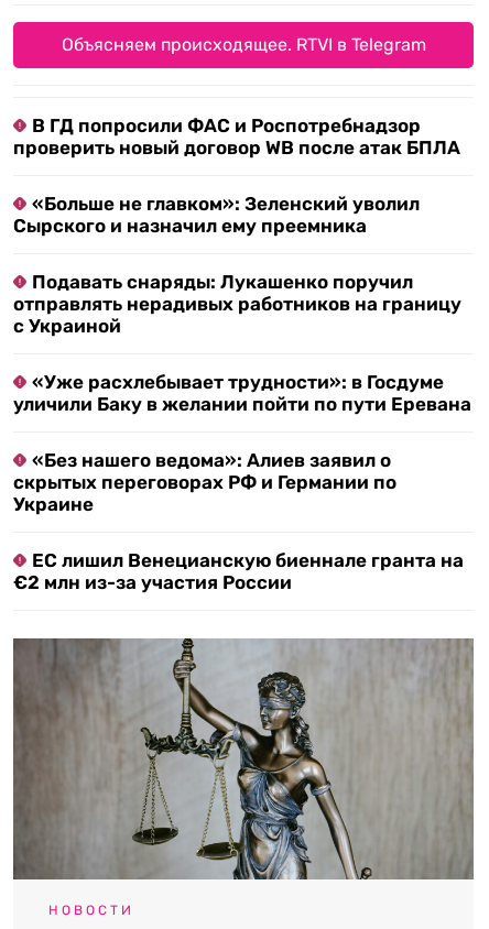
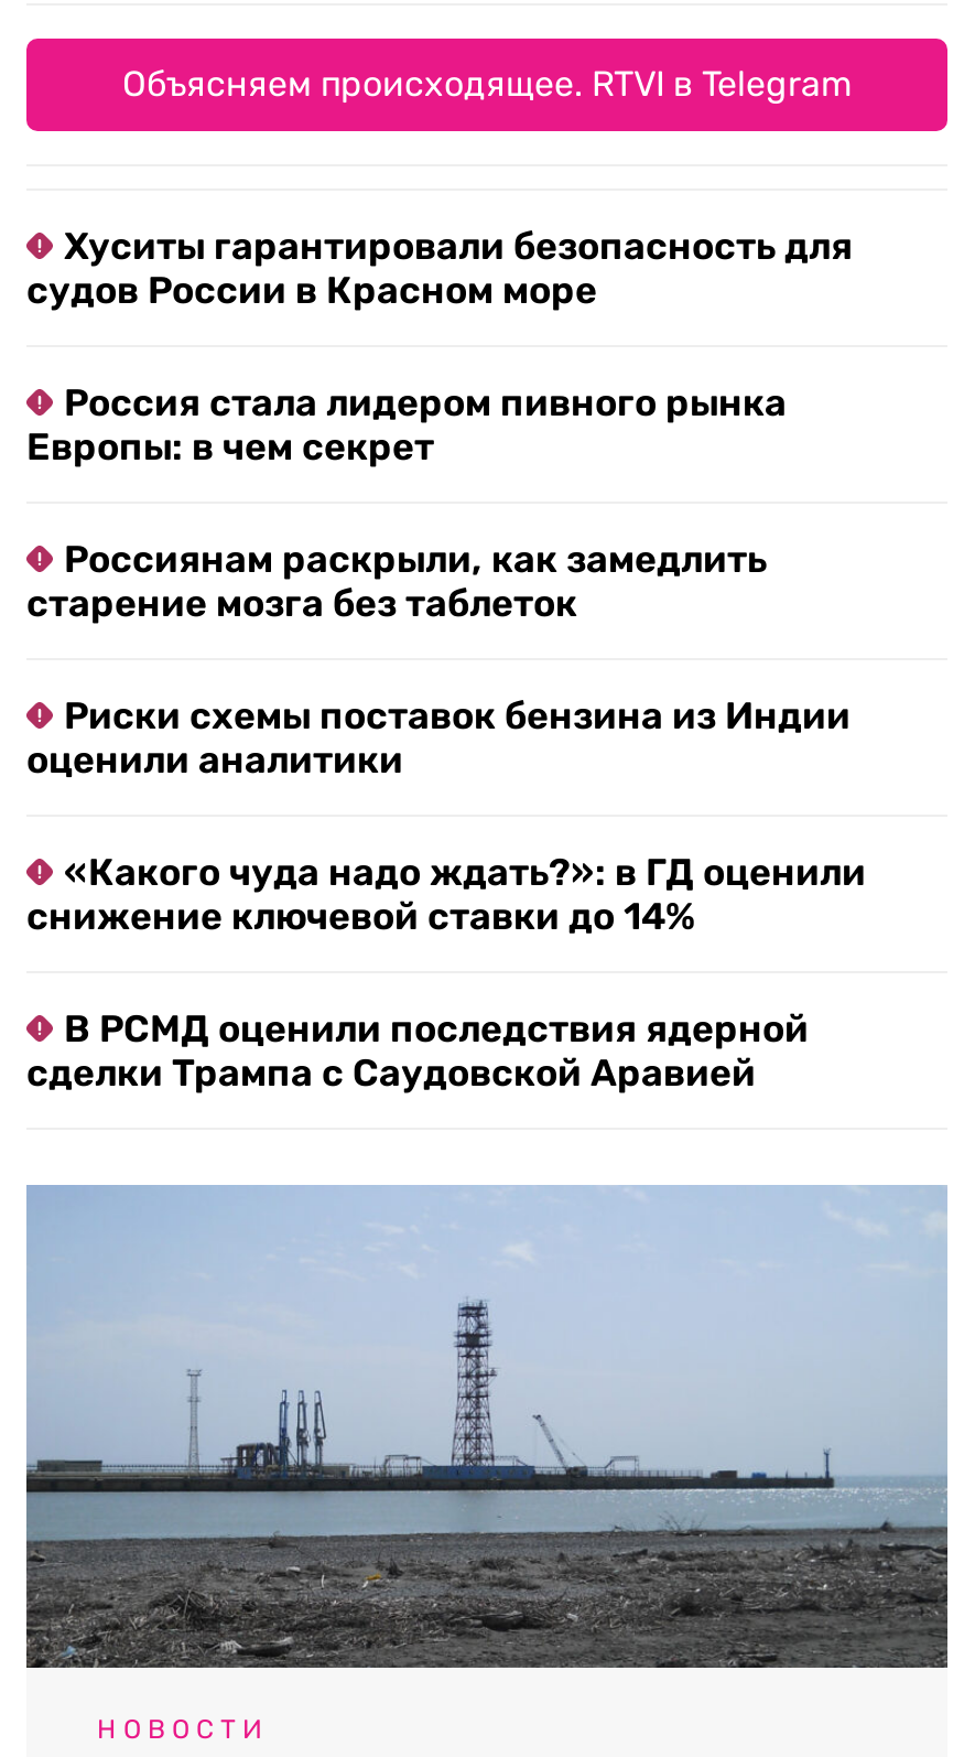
[13,115,460,159] В ГД попросили ФАС и Роспотребнадзор | проверить новый договор WB после атак БПЛА -> [26,224,853,312] Хуситы гарантировали безопасность для | судов России в Красном море
[13,193,420,237] «Больше не главком»: Зеленский уволил | Сырского и назначил ему преемника -> [26,380,787,469] Россия стала лидером пивного рынка | Европы: в чем секрет
[13,271,461,337] Подавать снаряды: Лукашенко поручил | отправлять нерадивых работников на границу | с Украиной -> [26,537,767,625] Россиянам раскрыли, как замедлить | старение мозга без таблеток
[13,371,471,415] «Уже расхлебывает трудности»: в Госдуме | уличили Баку в желании пойти по пути Еревана -> [26,694,851,782] Риски схемы поставок бензина из Индии | оценили аналитики
[13,449,396,515] «Без нашего ведома»: Алиев заявил о | скрытых переговорах РФ и Германии по | Украине -> [26,850,866,938] «Какого чуда надо ждать?»: в ГД оценили | снижение ключевой ставки до 14%
[13,549,464,593] ЕС лишил Венецианскую биеннале гранта на | €2 млн из-за участия России -> [26,1007,809,1095] В РСМД оценили последствия ядерной | сделки Трампа с Саудовской Аравией
[13,637,474,879] [image] -> [26,1185,947,1668] [image]

